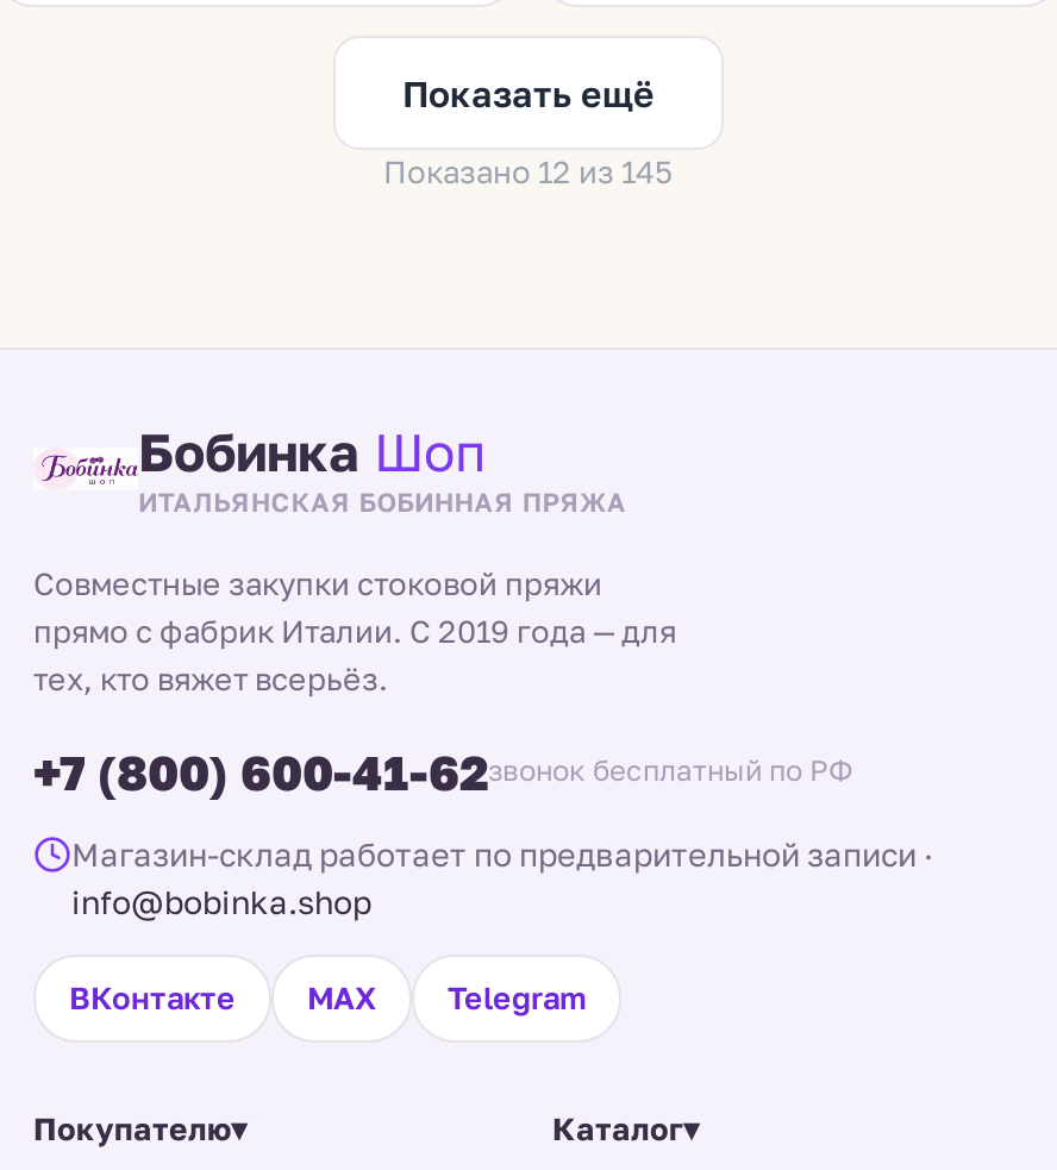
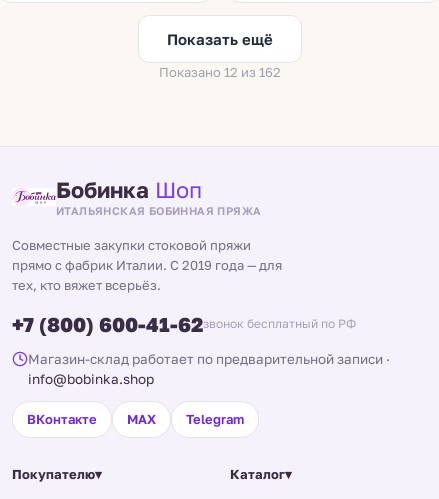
[383,152,674,190] Показано 12 из 145 -> [159,64,281,80] Показано 12 из 162

